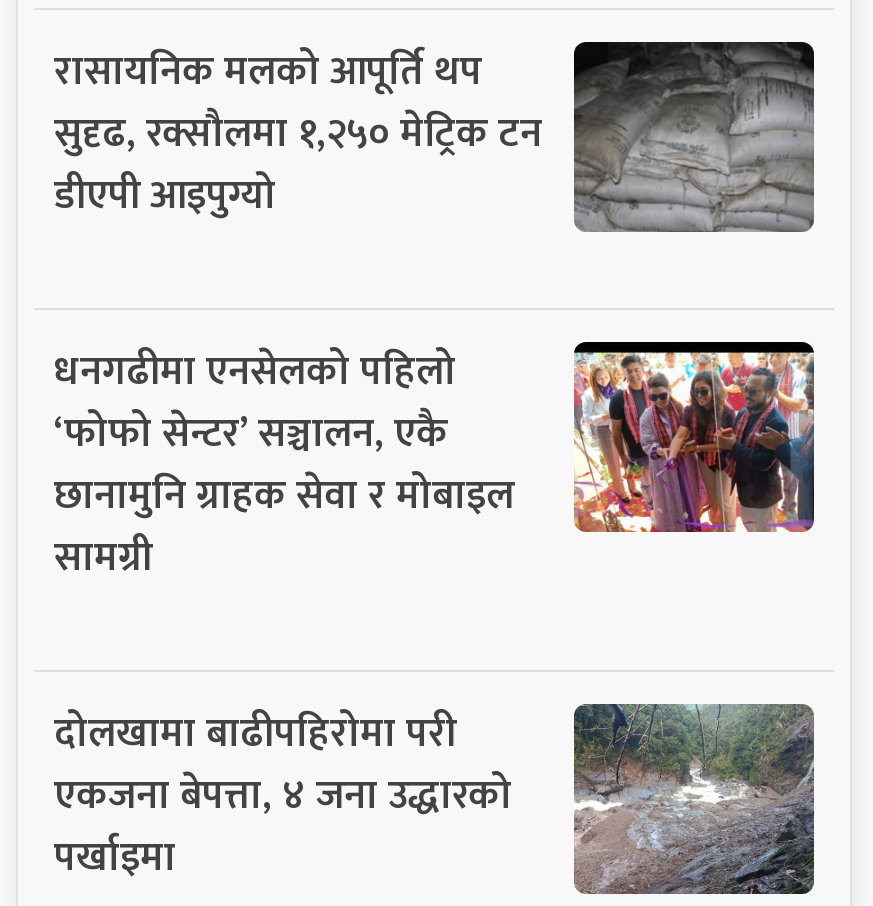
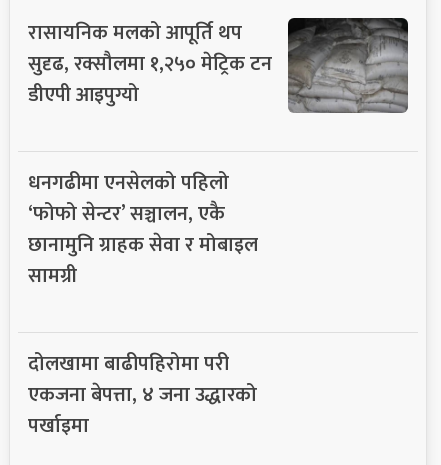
[572,340,816,534] [image] -> none
[572,702,816,896] [image] -> none

